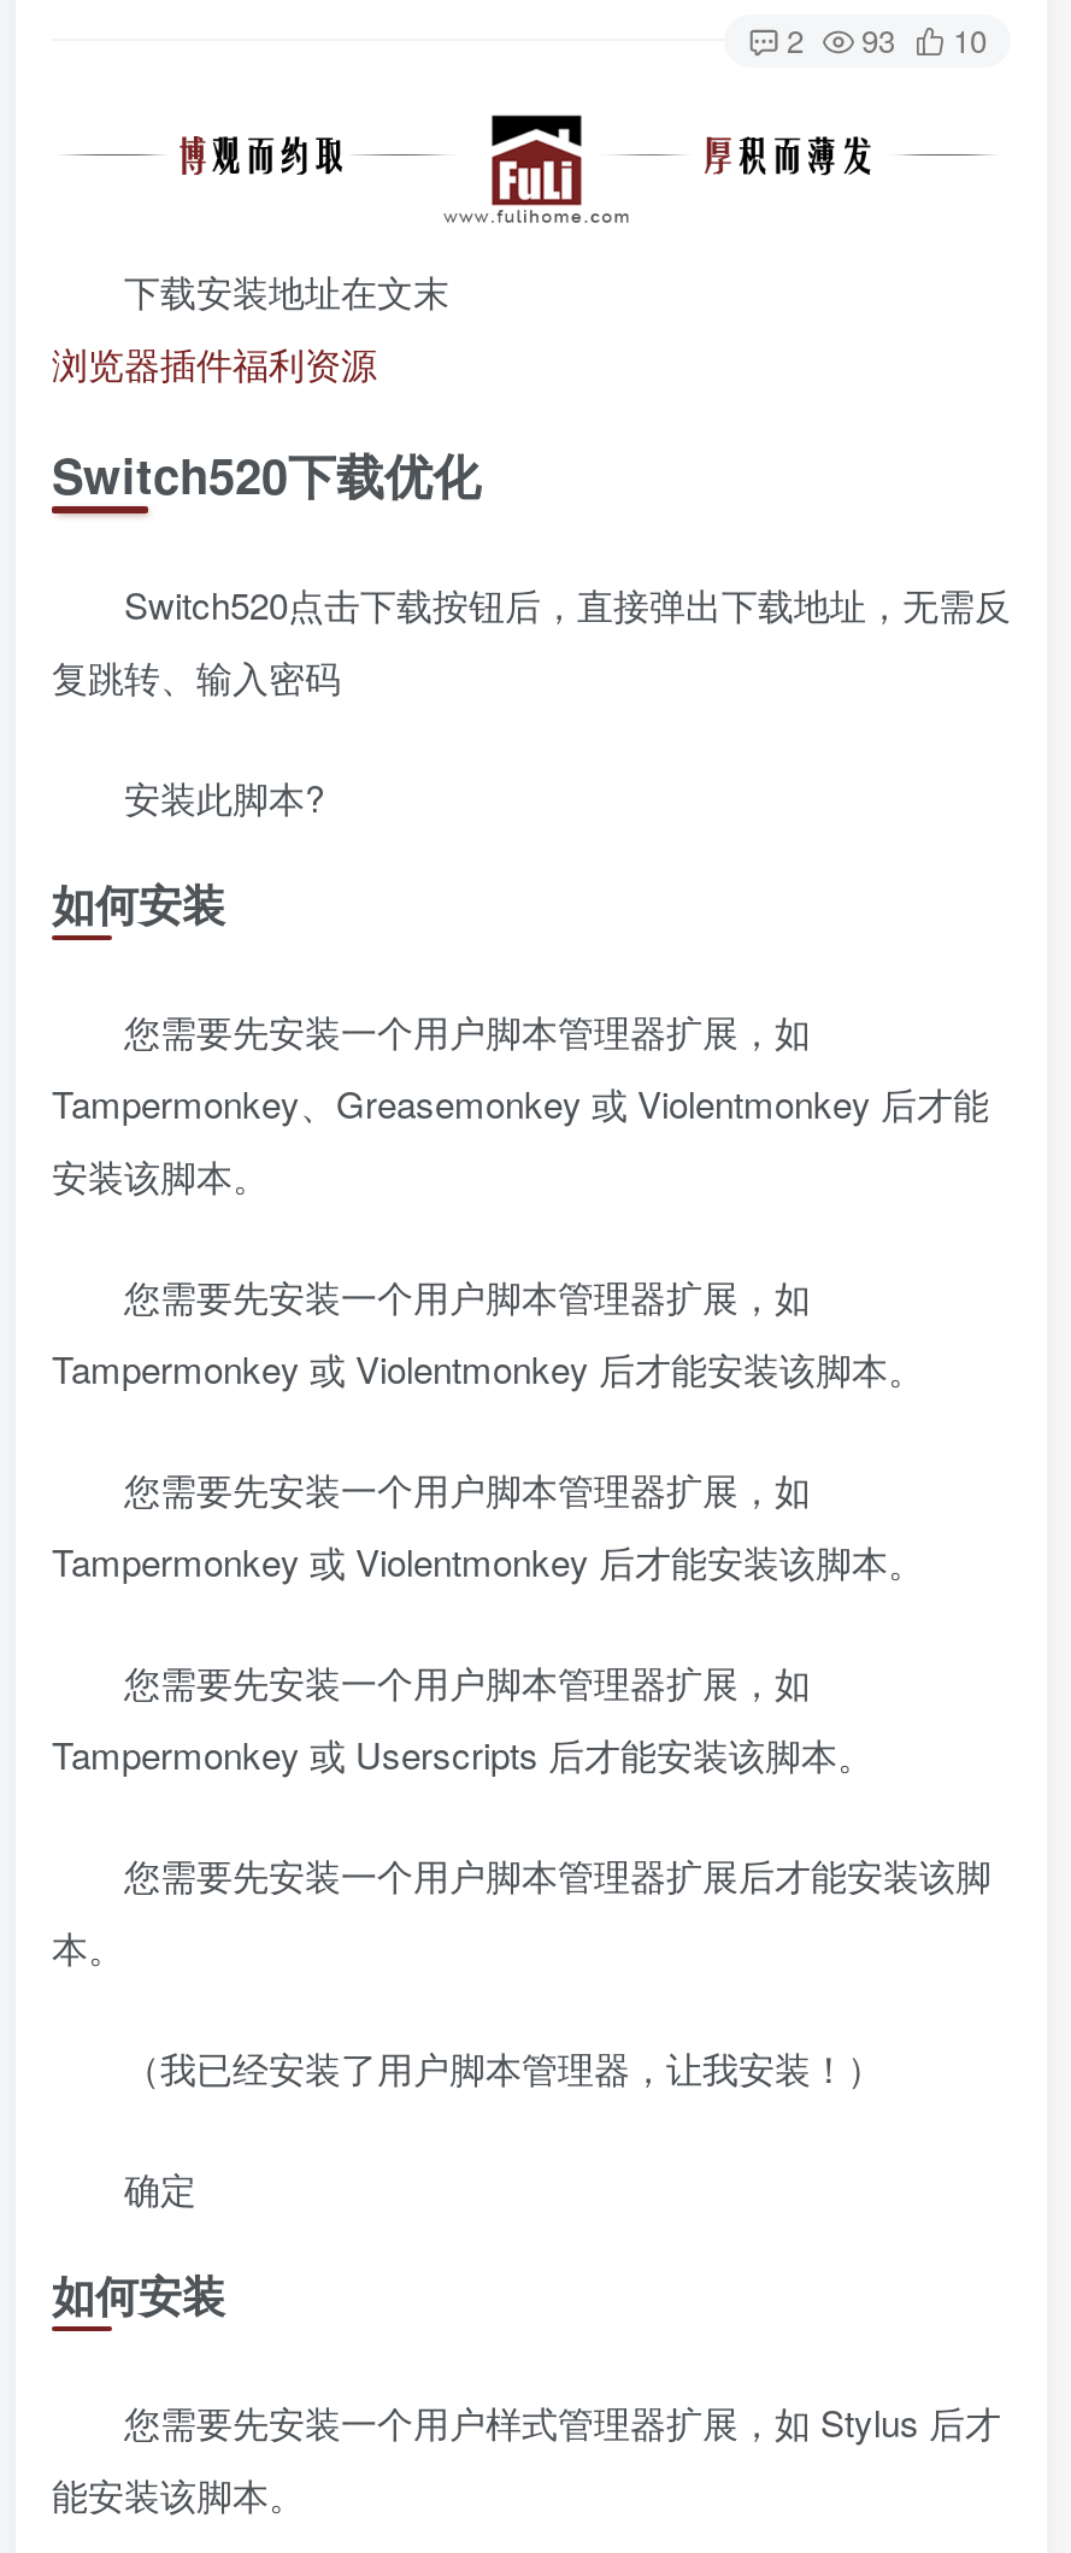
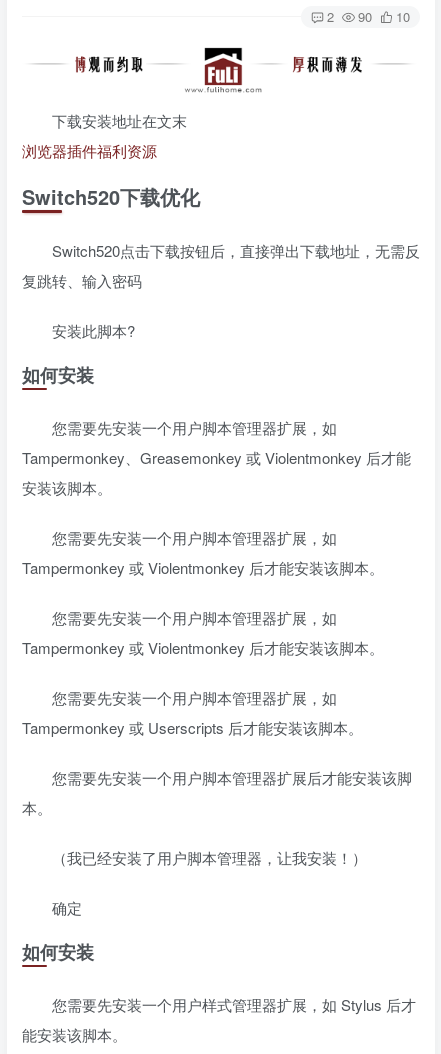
[787,16,987,62] 2 93 10 -> [327,7,410,26] 2 90 10

